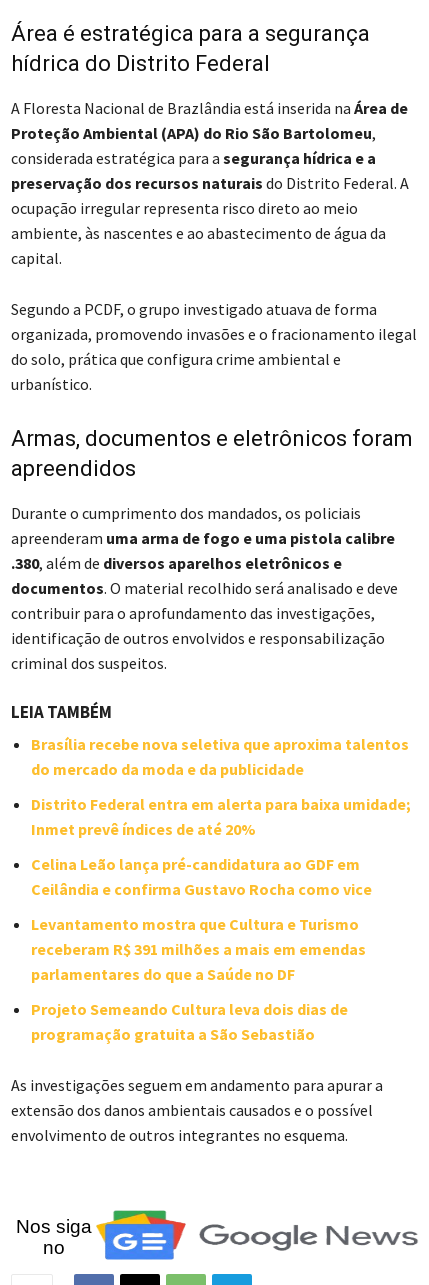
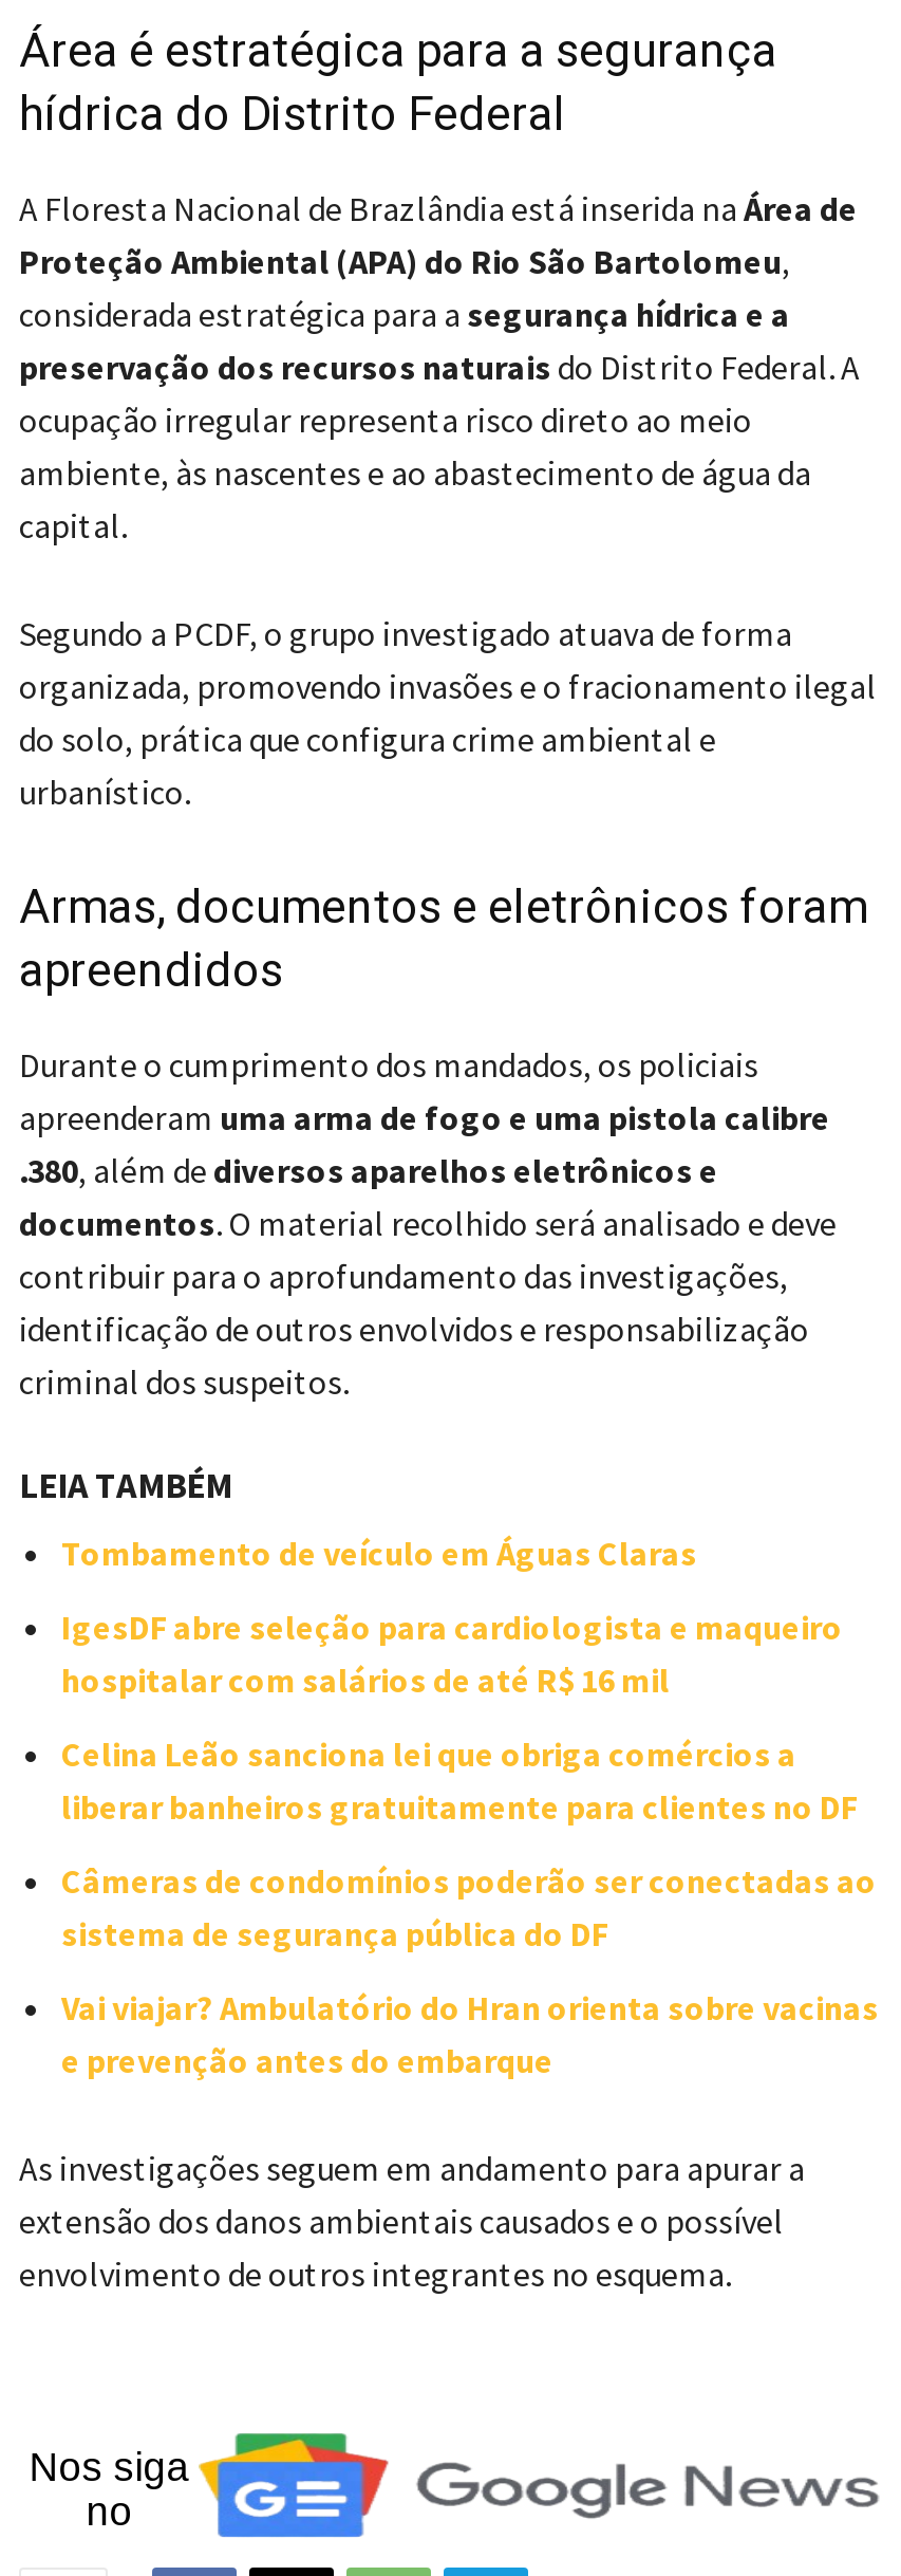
[31,734,409,779] Brasília recebe nova seletiva que aproxima talentos | do mercado da moda e da publicidade -> [61,1532,697,1574] Tombamento de veículo em Águas Claras
[31,794,411,839] Distrito Federal entra em alerta para baixa umidade; | Inmet prevê índices de até 20% -> [61,1606,843,1701] IgesDF abre seleção para cardiologista e maqueiro | hospitalar com salários de até R$ 16 mil
[31,854,372,899] Celina Leão lança pré-candidatura ao GDF em | Ceilândia e confirma Gustavo Rocha como vice -> [61,1732,858,1828] Celina Leão sanciona lei que obriga comércios a | liberar banheiros gratuitamente para clientes no DF
[31,914,366,984] Levantamento mostra que Cultura e Turismo | receberam R$ 391 milhões a mais em emendas | parlamentares do que a Saúde no DF -> [61,1859,877,1954] Câmeras de condomínios poderão ser conectadas ao | sistema de segurança pública do DF
[31,999,348,1044] Projeto Semeando Cultura leva dois dias de | programação gratuita a São Sebastião -> [61,1986,879,2081] Vai viajar? Ambulatório do Hran orienta sobre vacinas | e prevenção antes do embarque

